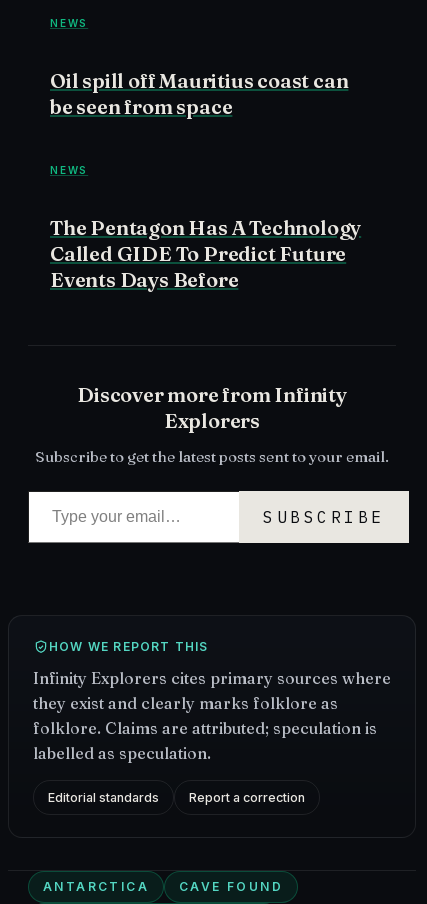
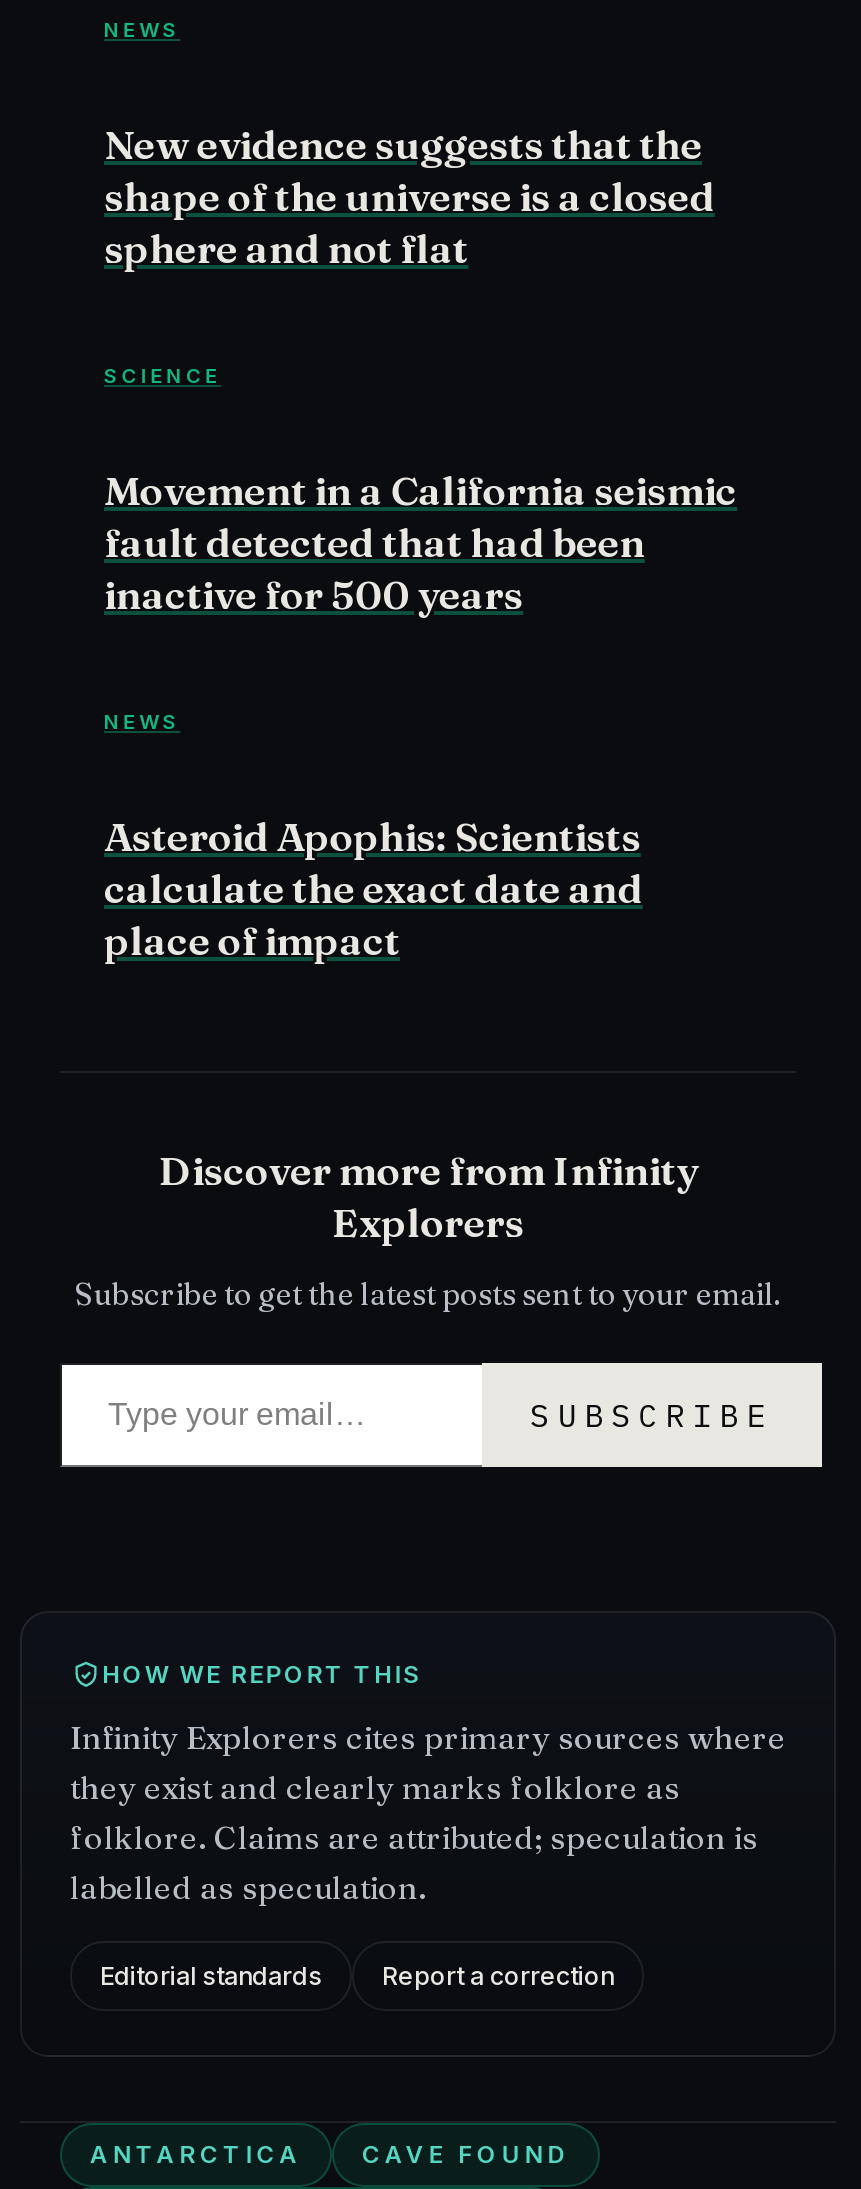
[50,68,348,119] Oil spill off Mauritius coast can | be seen from space -> [104,119,737,619] New evidence suggests that the | shape of the universe is a closed | sphere and not flat | SCIENCE | Movement in a California seismic | fault detected that had been | inactive for 500 years
[50,215,361,292] The Pentagon Has A Technology | Called GIDE To Predict Future | Events Days Before -> [104,811,643,965] Asteroid Apophis: Scientists | calculate the exact date and | place of impact

